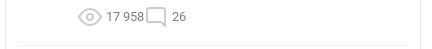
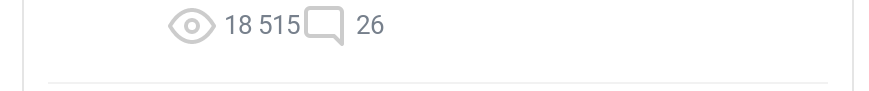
[106,9,186,24] 17 958 26 -> [224,10,384,40] 18 515 26

